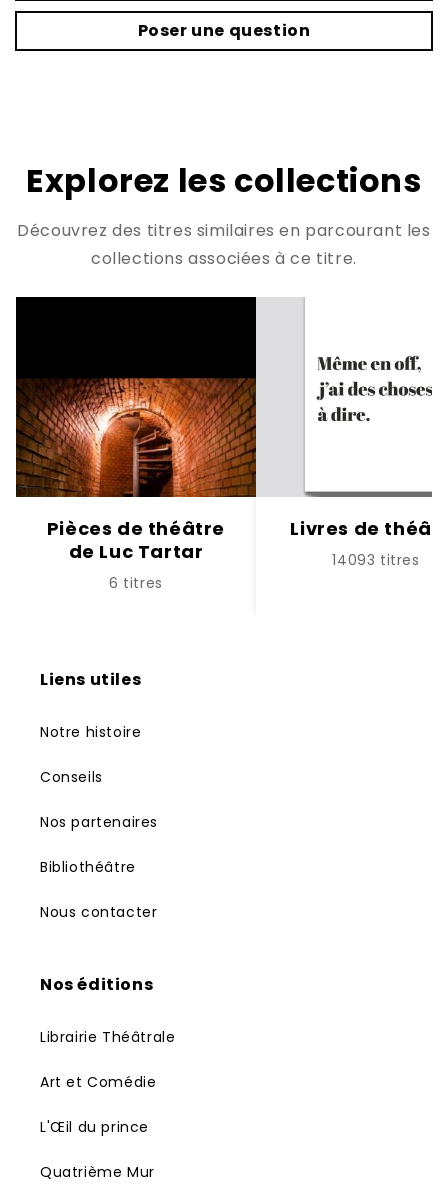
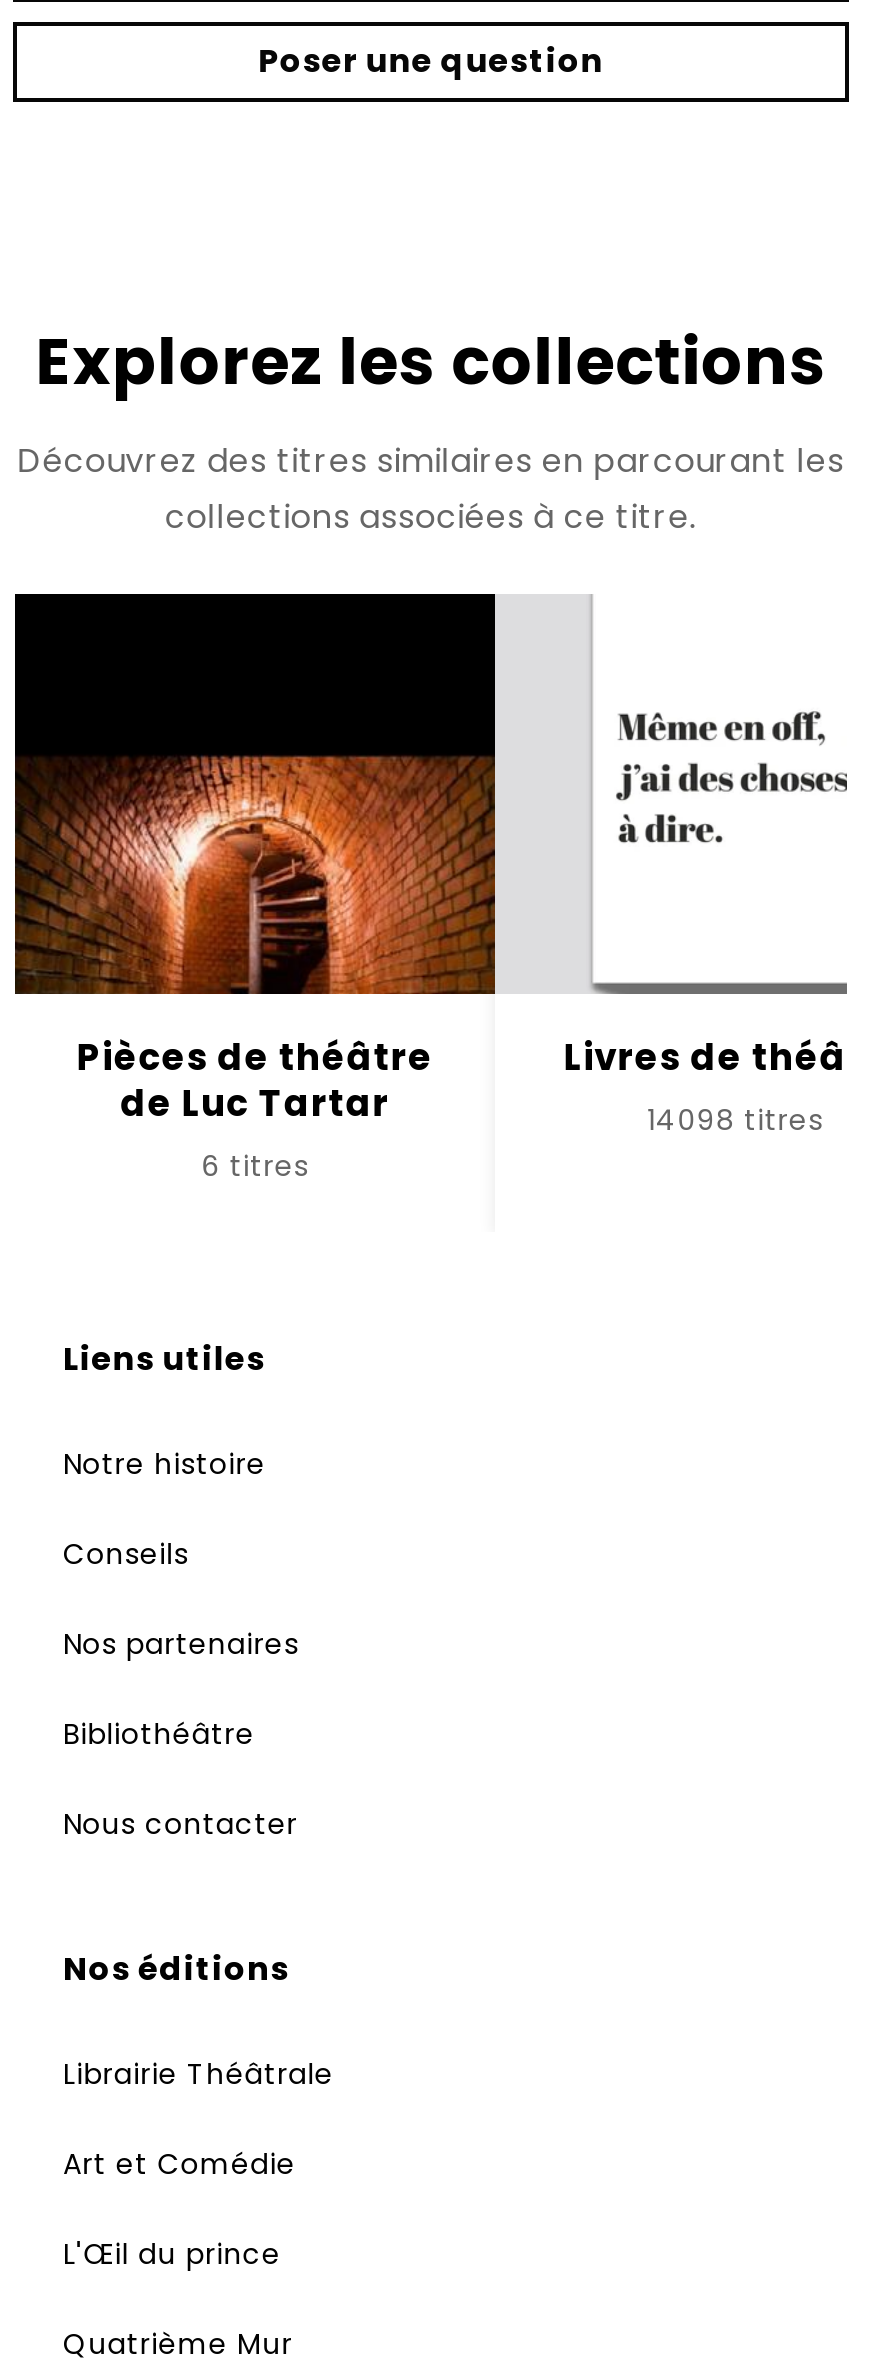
[332,550,420,570] 14093 titres -> [647,1099,823,1139] 14098 titres

